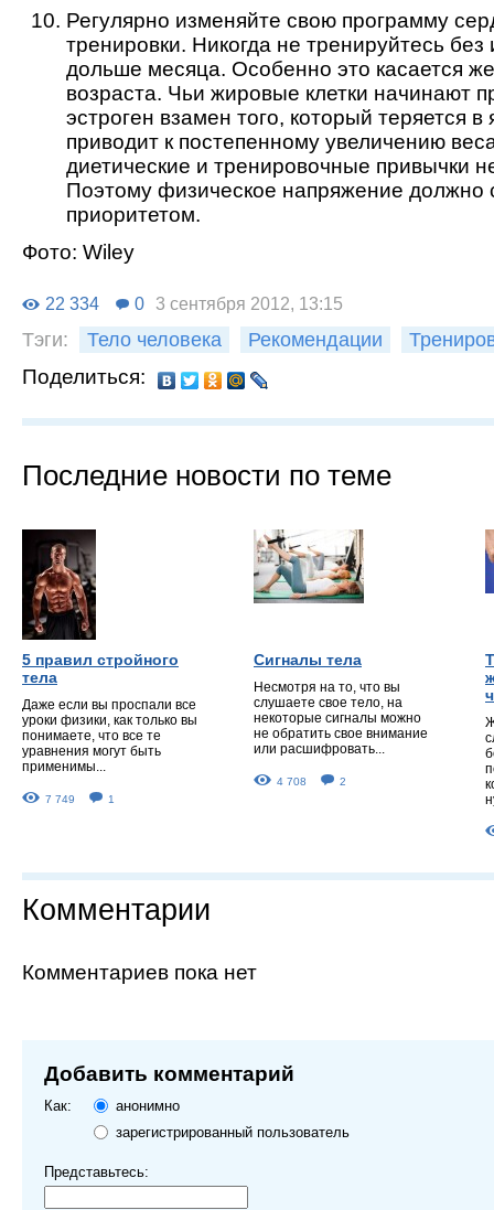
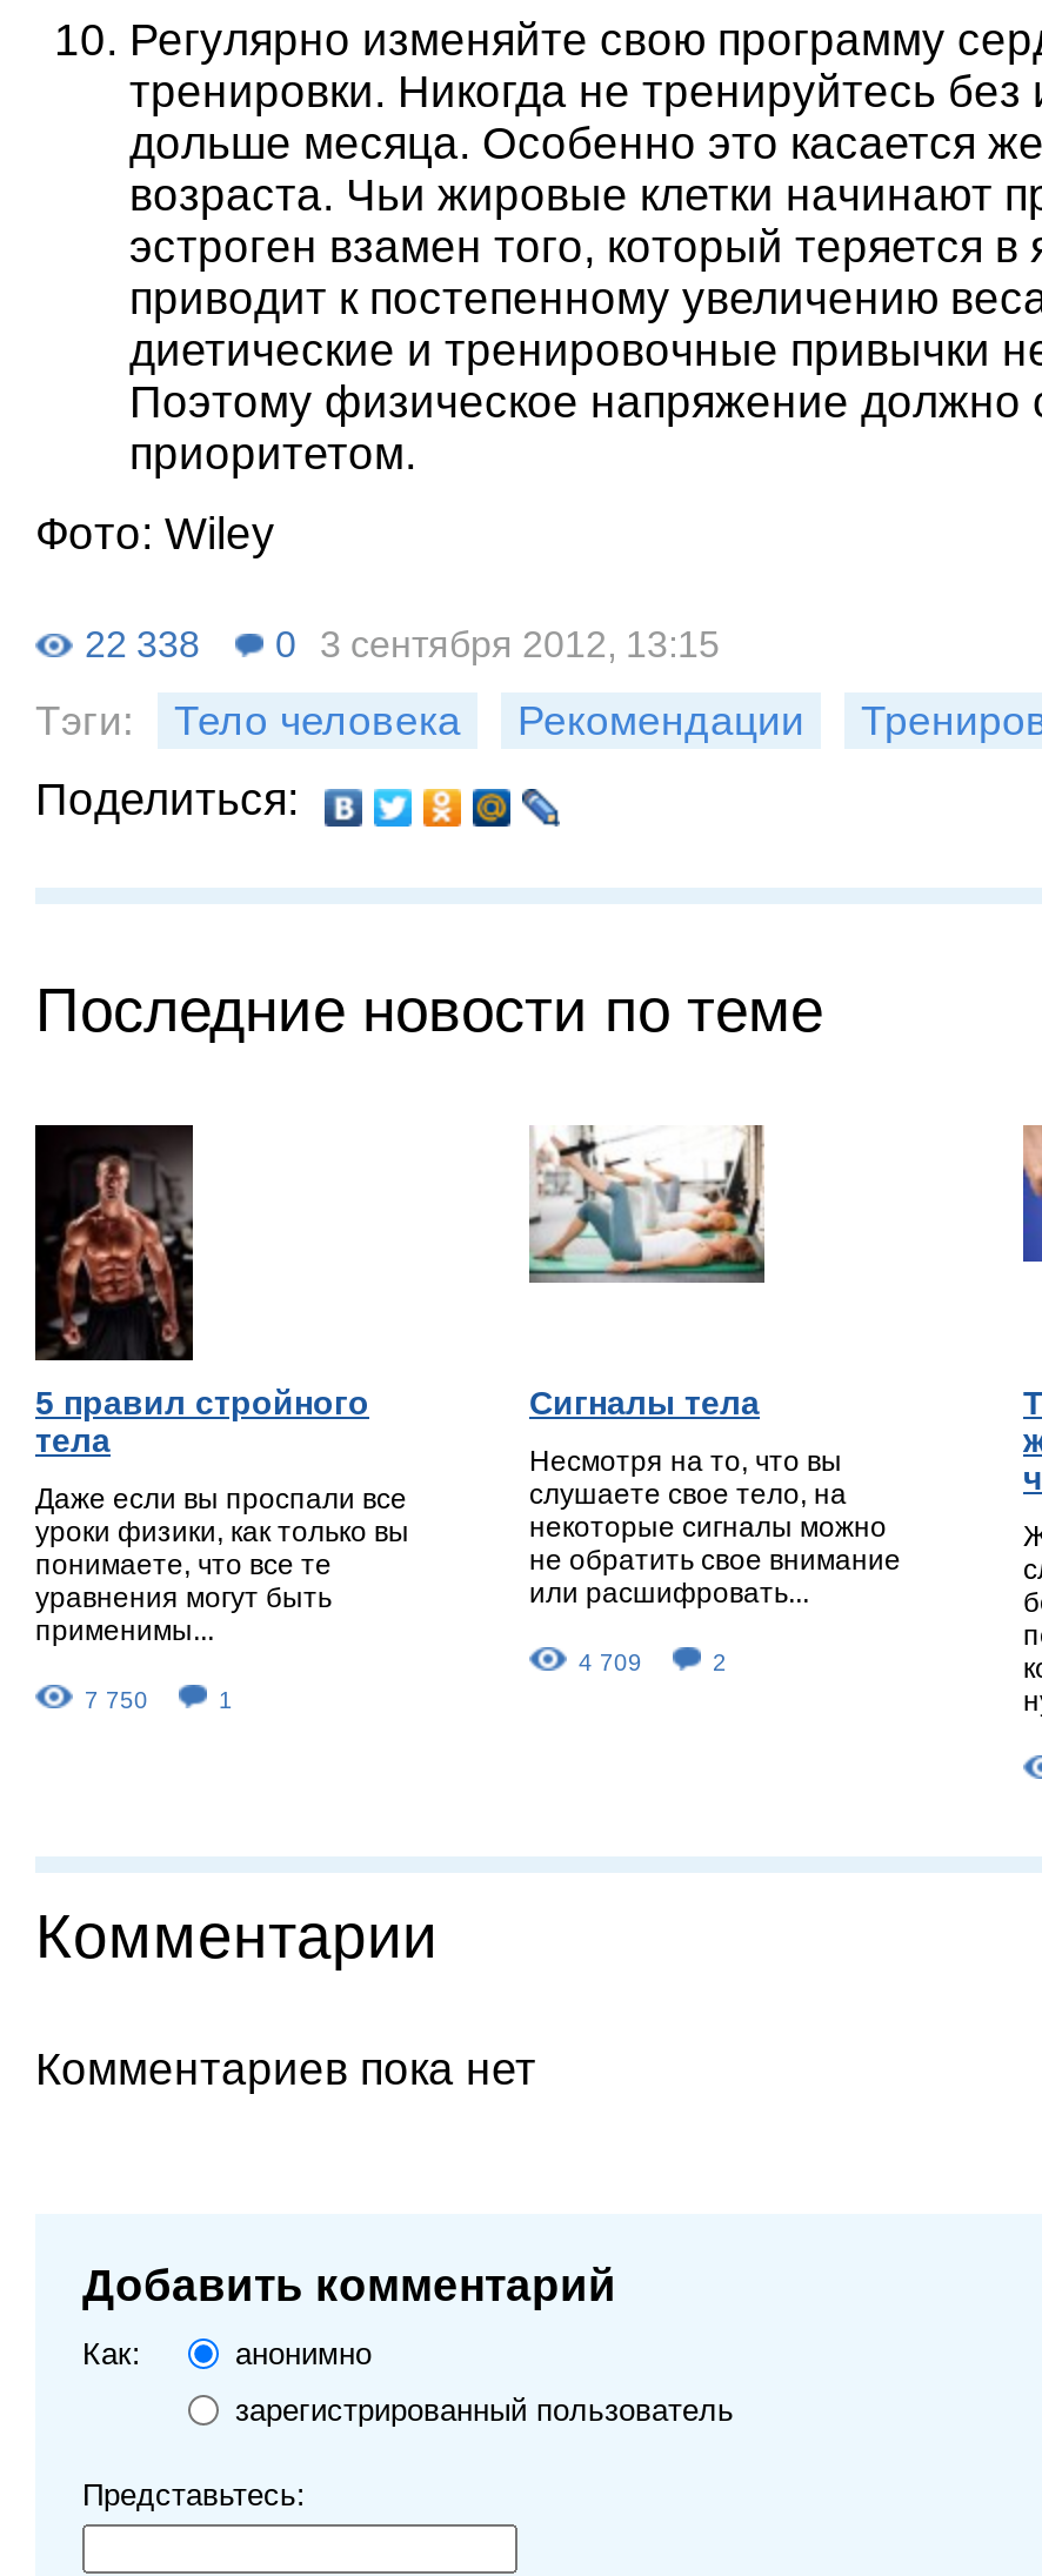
[45,294,99,313] 22 334 -> [85,623,200,663] 22 338
[277,775,307,787] 4 708 -> [579,1649,642,1675] 4 709
[45,793,75,805] 7 749 -> [85,1687,148,1713] 7 750

